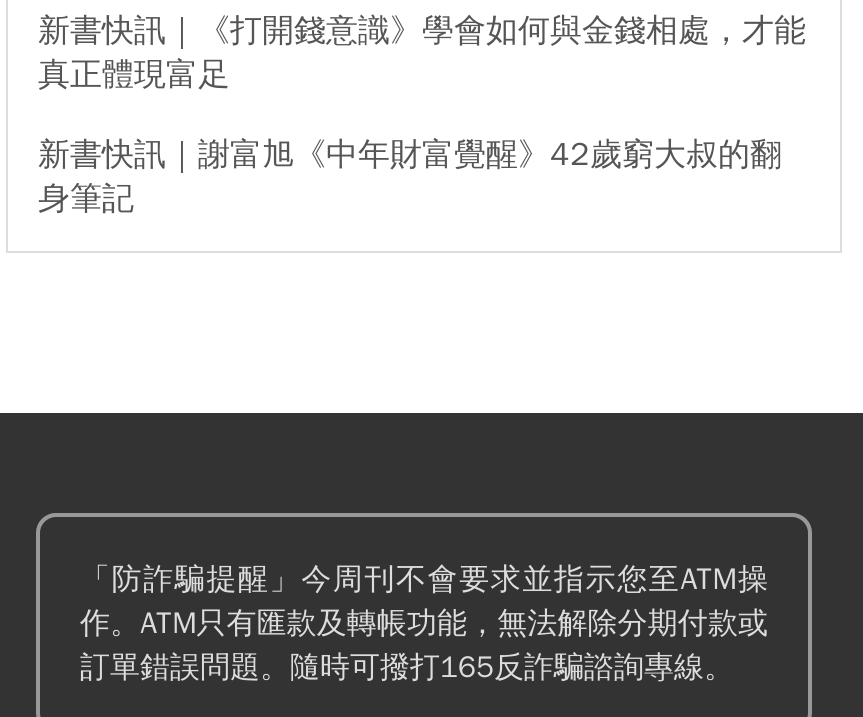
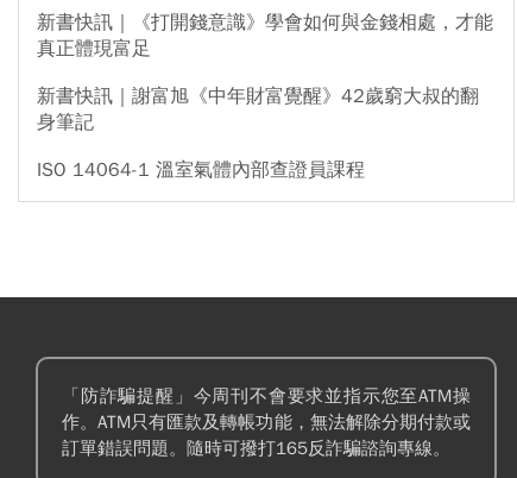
none -> [37,158,365,182] ISO 14064-1 溫室氣體內部查證員課程

